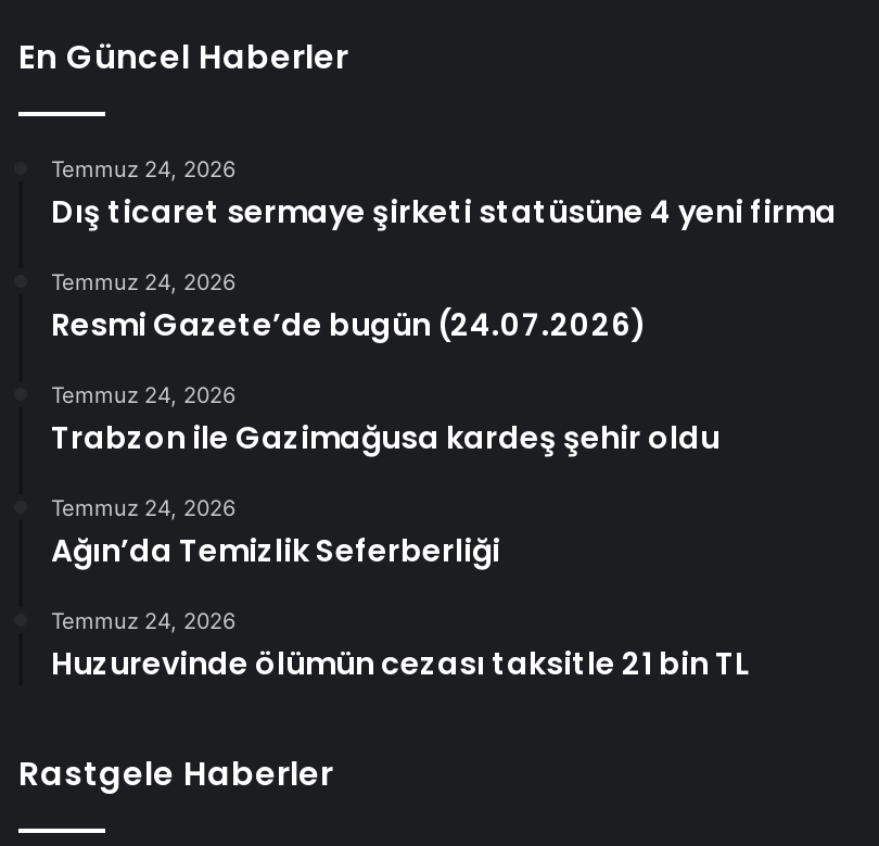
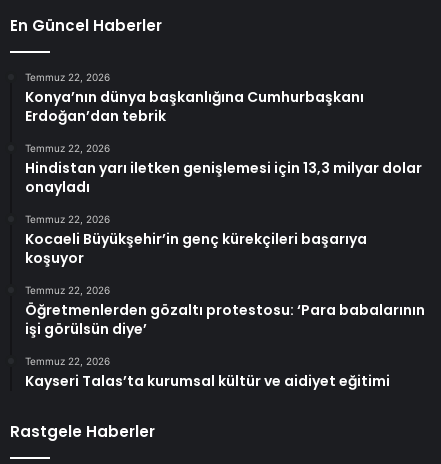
[51,155,837,233] Temmuz 24, 2026 | Dış ticaret sermaye şirketi statüsüne 4 yeni firma -> [25,71,364,126] Temmuz 22, 2026 | Konya’nın dünya başkanlığına Cumhurbaşkanı | Erdoğan’dan tebrik
[51,268,646,346] Temmuz 24, 2026 | Resmi Gazete’de bugün (24.07.2026) -> [25,142,422,197] Temmuz 22, 2026 | Hindistan yarı iletken genişlemesi için 13,3 milyar dolar | onayladı
[51,381,719,459] Temmuz 24, 2026 | Trabzon ile Gazimağusa kardeş şehir oldu -> [25,213,367,268] Temmuz 22, 2026 | Kocaeli Büyükşehir’in genç kürekçileri başarıya | koşuyor
[51,494,500,572] Temmuz 24, 2026 | Ağın’da Temizlik Seferberliği -> [25,284,425,339] Temmuz 22, 2026 | Öğretmenlerden gözaltı protestosu: ‘Para babalarının | işi görülsün diye’
[51,607,750,685] Temmuz 24, 2026 | Huzurevinde ölümün cezası taksitle 21 bin TL -> [25,355,390,391] Temmuz 22, 2026 | Kayseri Talas’ta kurumsal kültür ve aidiyet eğitimi

